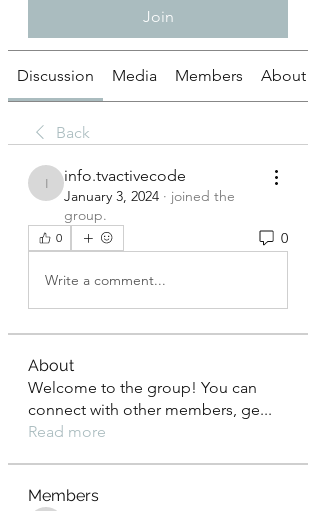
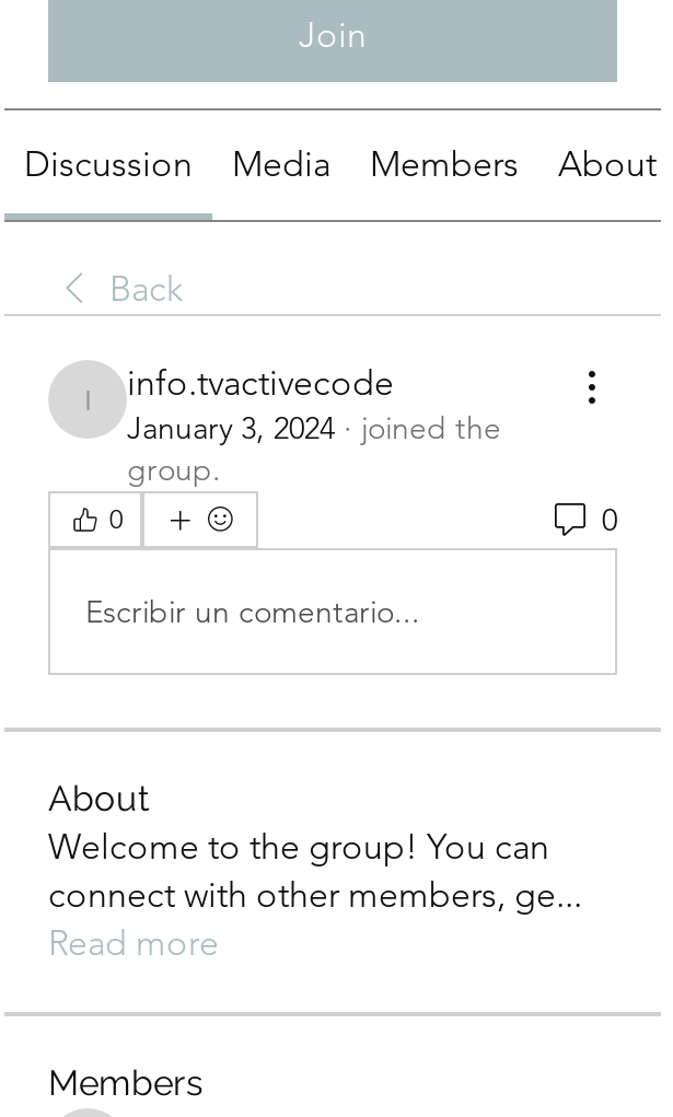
[45,270,166,288] Write a comment... -> [85,591,420,630] Escribir un comentario...

